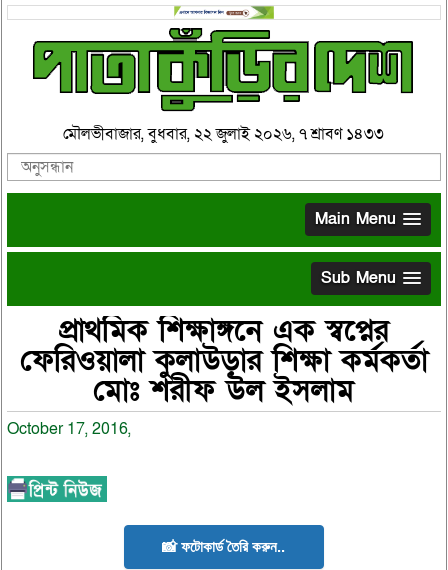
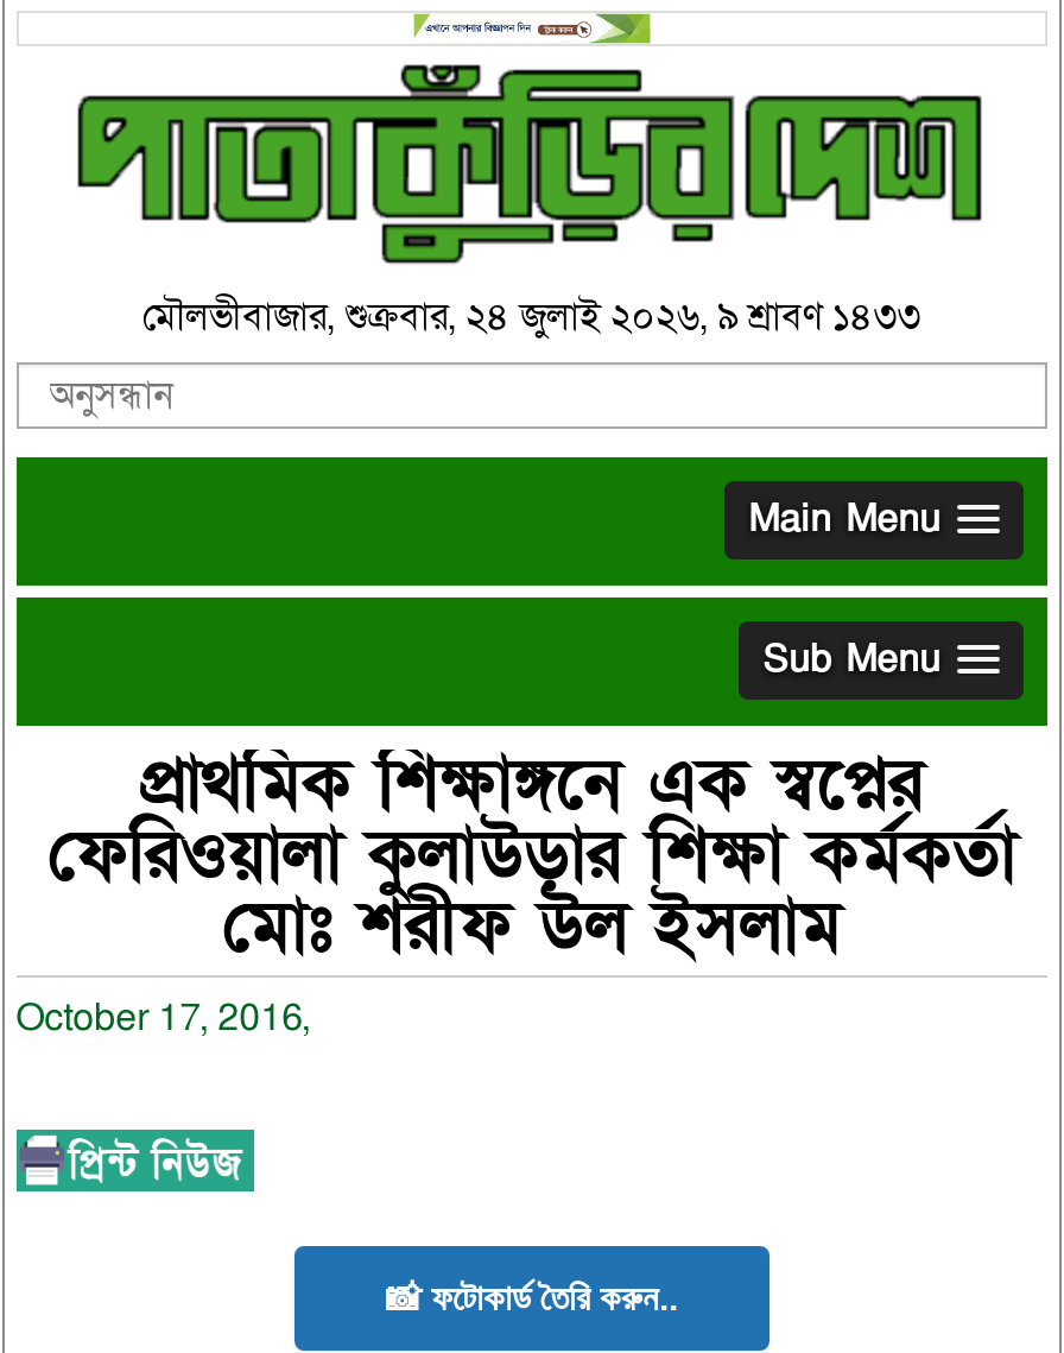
[63,122,384,144] মৌলভীবাজার, বুধবার, ২২ জুলাই ২০২৬, ৭ শ্রাবণ ১৪৩৩ -> [142,290,921,342] মৌলভীবাজার, শুক্রবার, ২৪ জুলাই ২০২৬, ৯ শ্রাবণ ১৪৩৩

